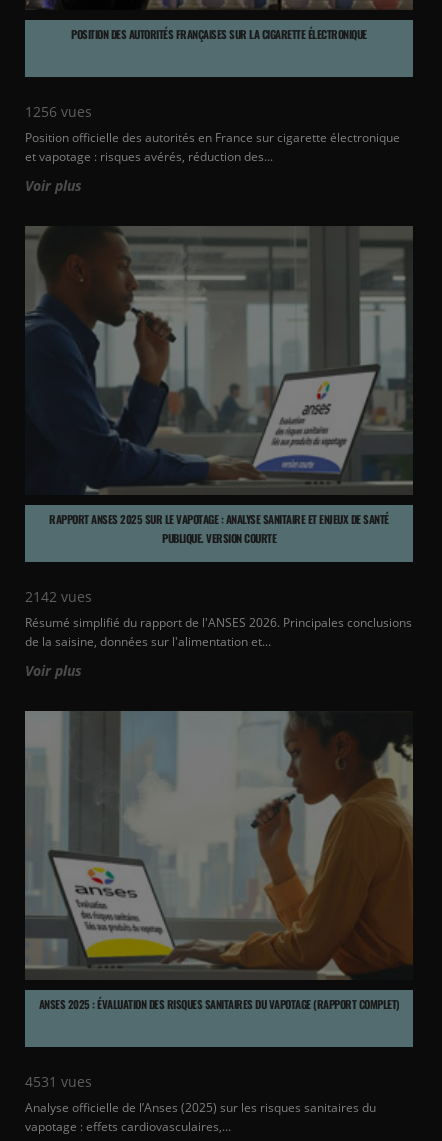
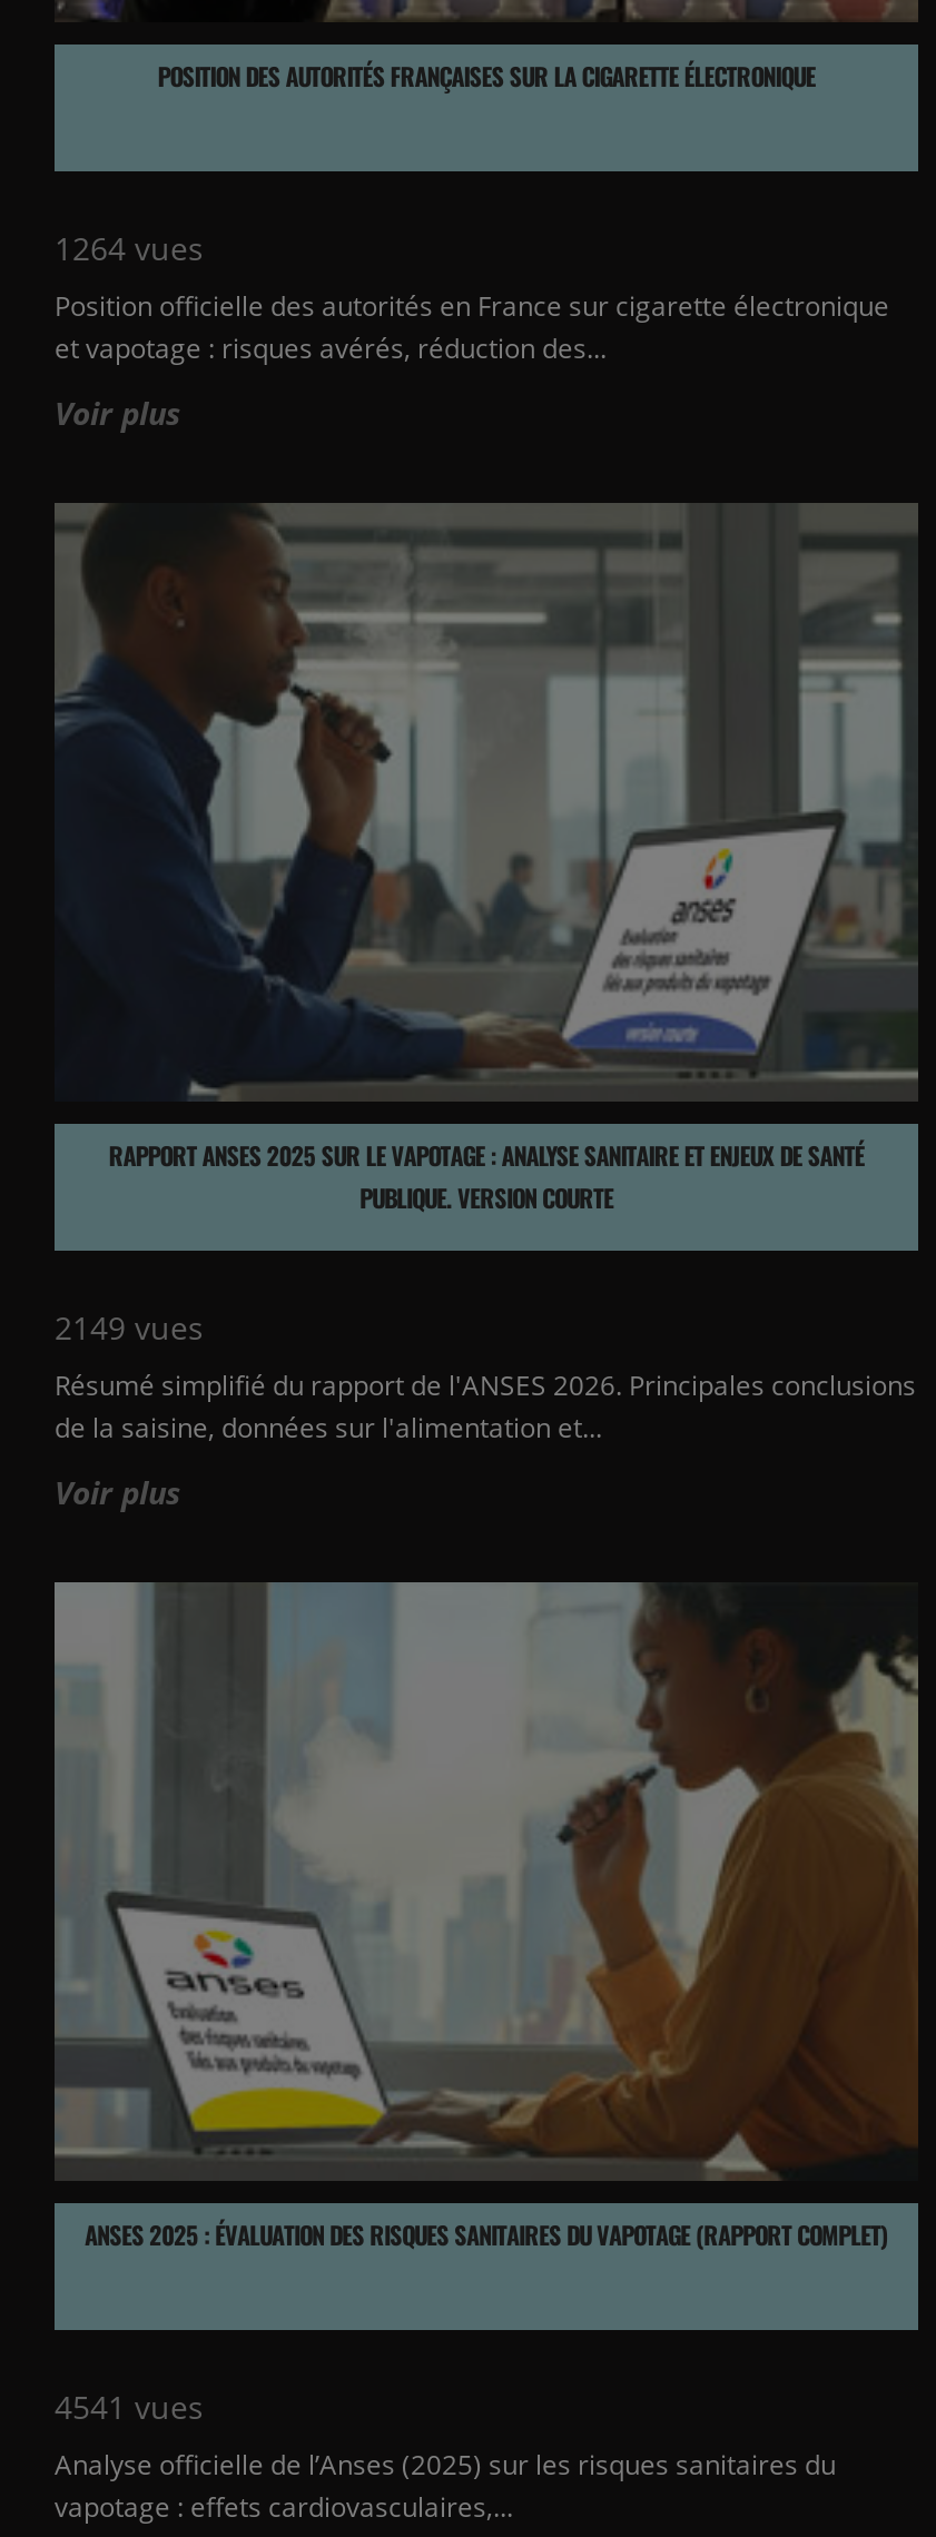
[25,102,92,121] 1256 vues -> [55,228,204,270] 1264 vues
[25,587,92,606] 2142 vues -> [55,1306,204,1349] 2149 vues
[25,1072,92,1091] 4531 vues -> [55,2385,204,2427] 4541 vues

